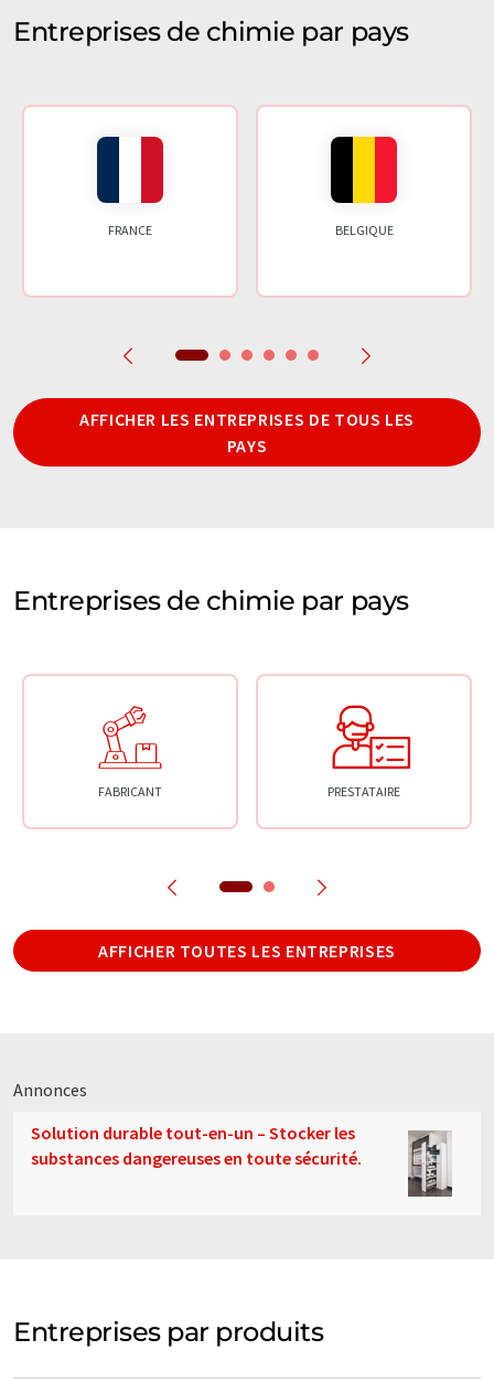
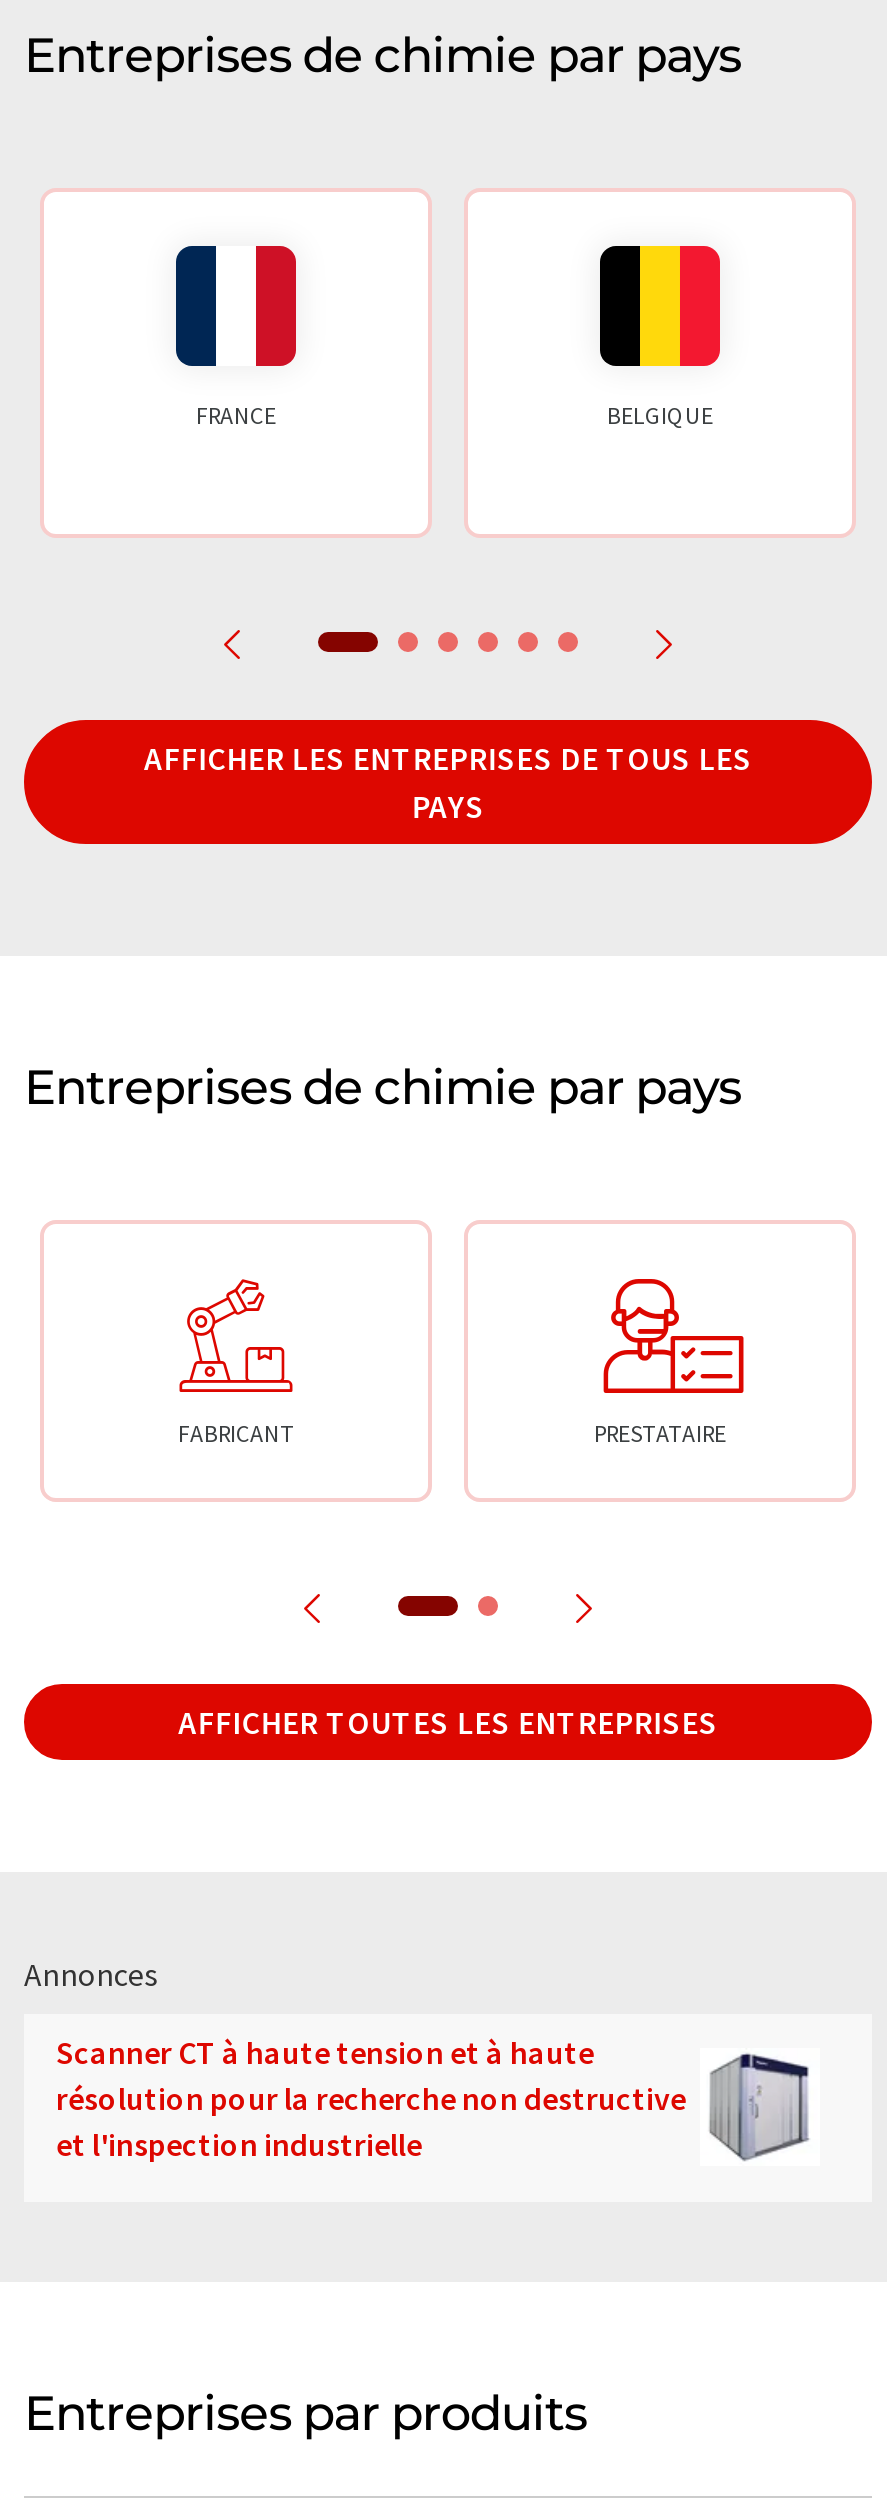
[31,1121,453,1198] [image] | Solution durable tout-en-un – Stocker les | substances dangereuses en toute sécurité. -> [56,2031,820,2168] [image] | Scanner CT à haute tension et à haute | résolution pour la recherche non destructive | et l'inspection industrielle

